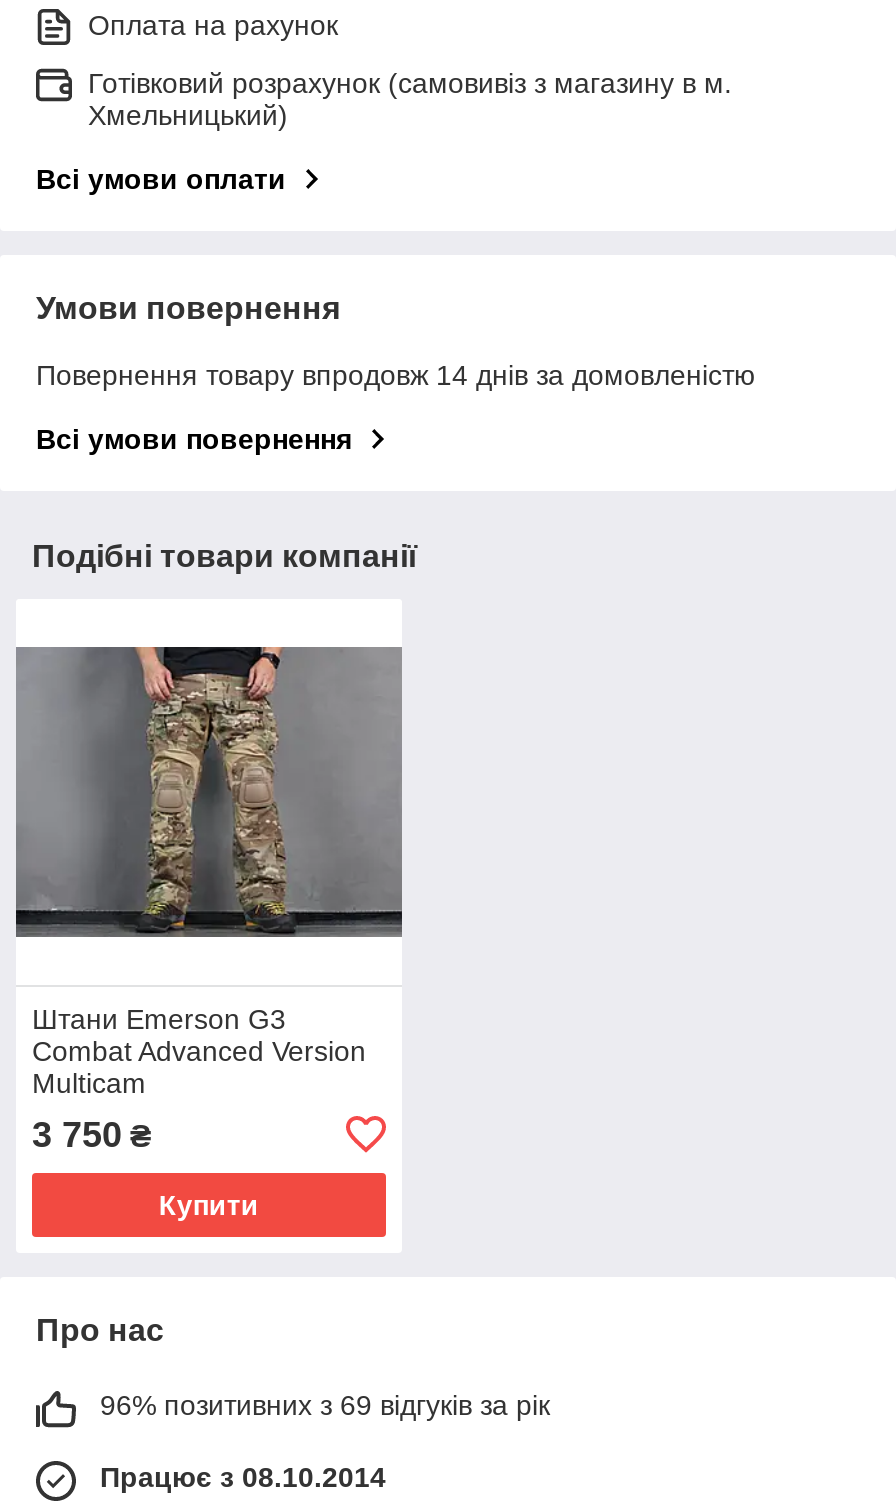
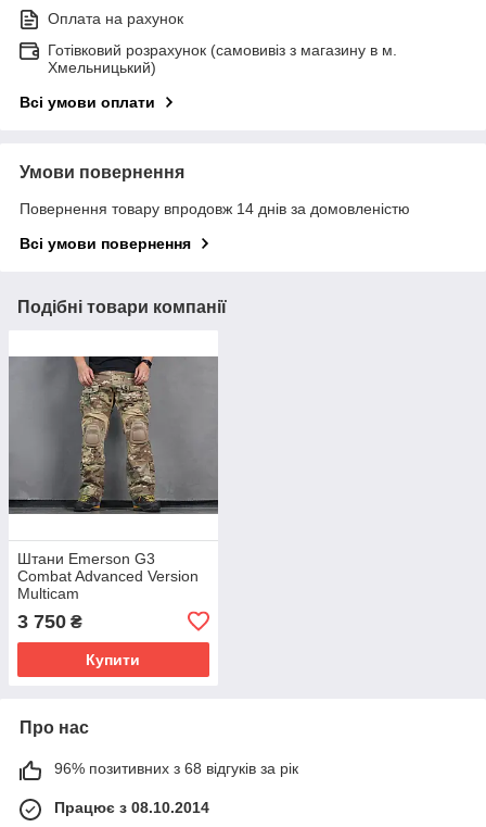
[100,1389,550,1421] 96% позитивних з 69 відгуків за рік -> [54,759,298,777] 96% позитивних з 68 відгуків за рік

